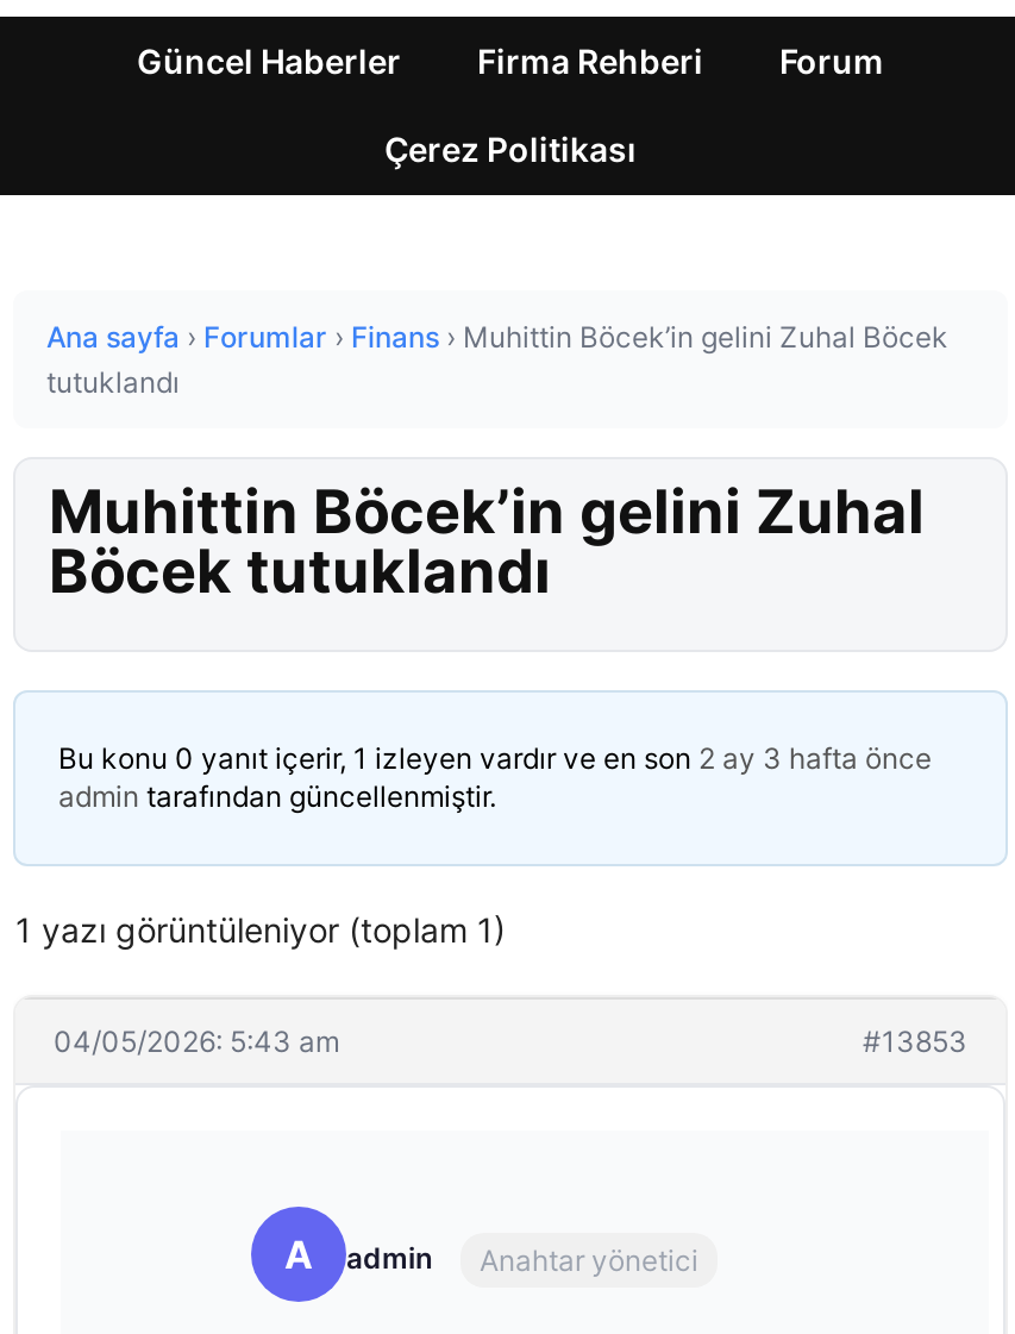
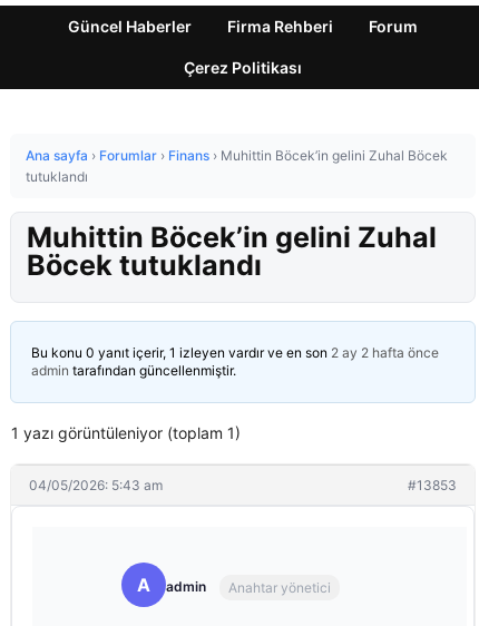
[58,740,932,776] Bu konu 0 yanıt içerir, 1 izleyen vardır ve en son 2 ay 3 hafta önce -> [31,344,439,361] Bu konu 0 yanıt içerir, 1 izleyen vardır ve en son 2 ay 2 hafta önce

